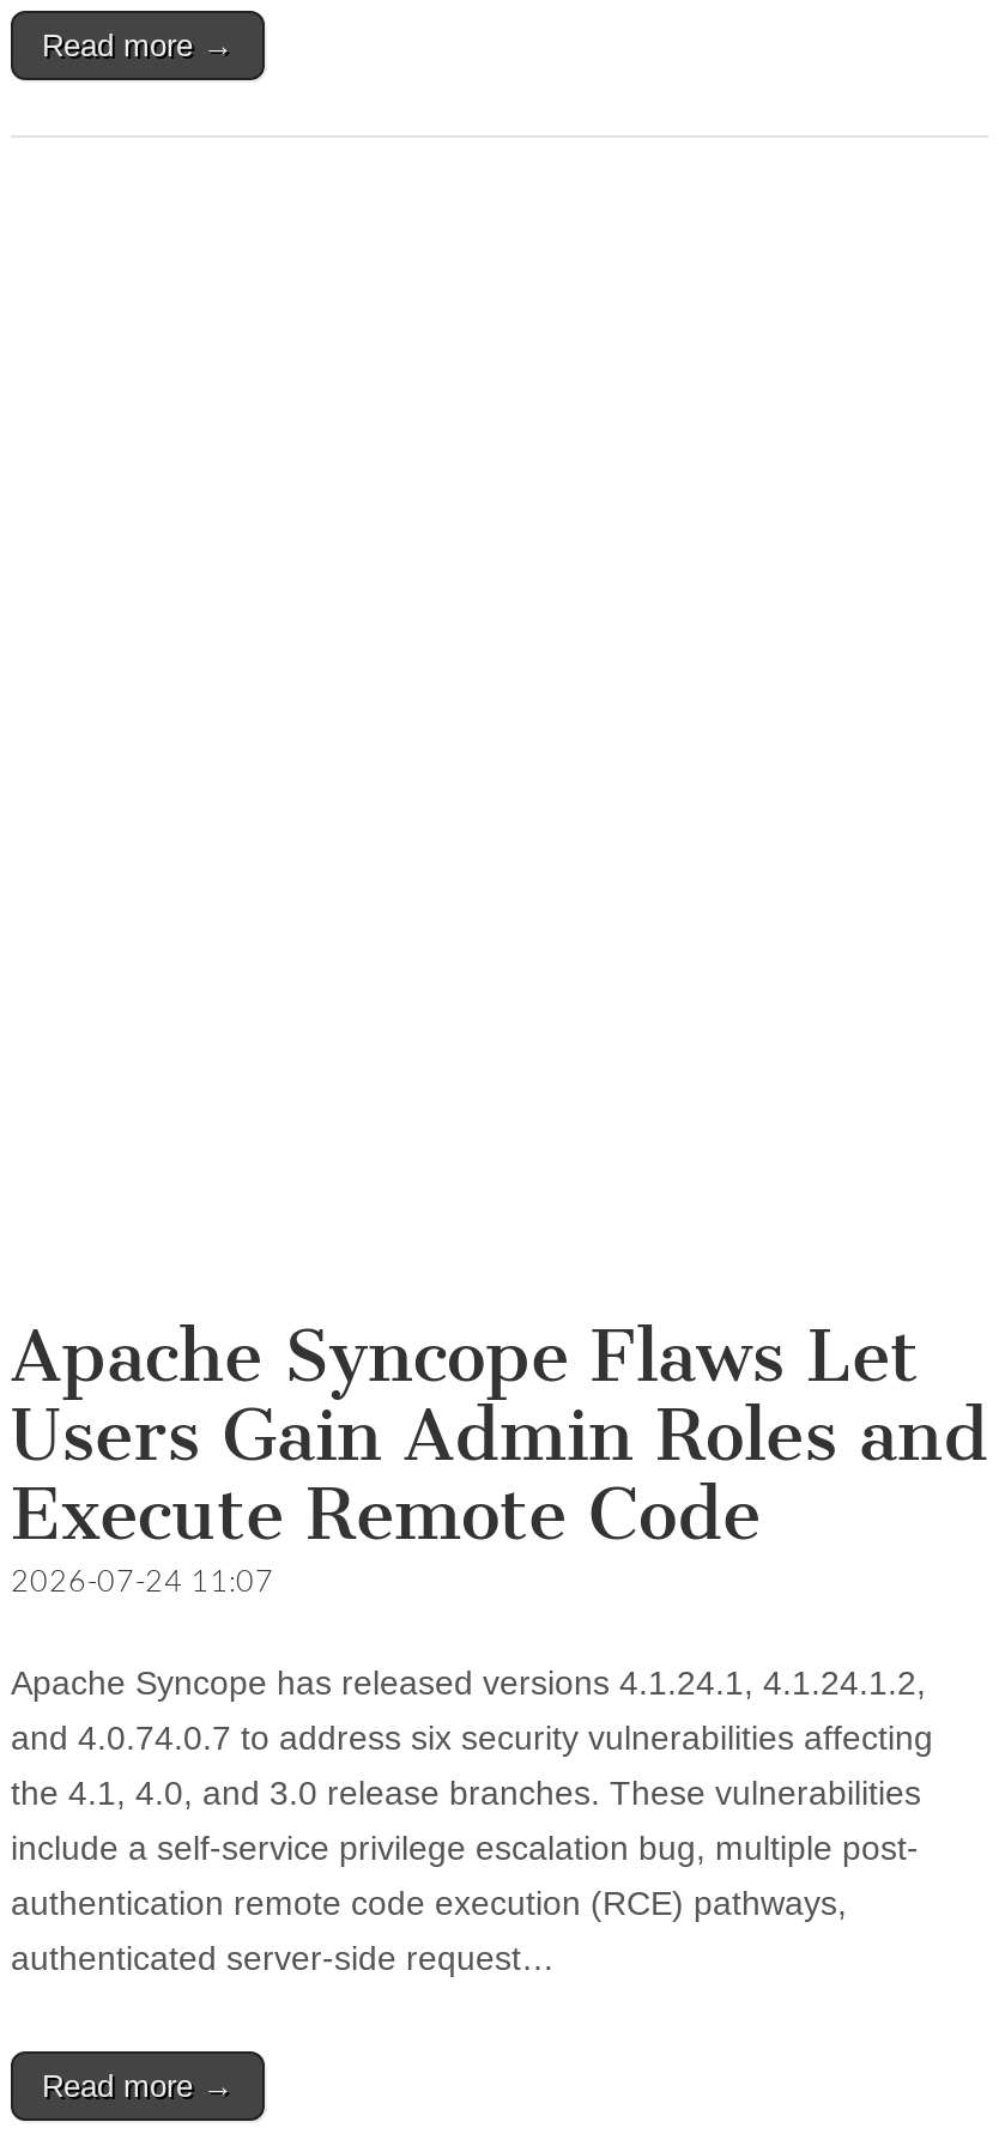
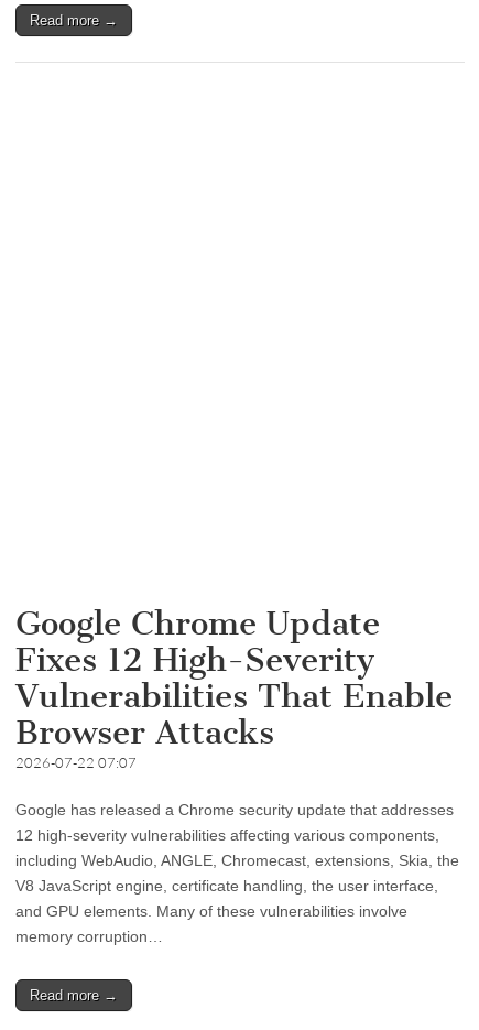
[11,1314,988,1599] Apache Syncope Flaws Let | Users Gain Admin Roles and | Execute Remote Code | 2026-07-24 11:07 -> [15,604,453,771] Google Chrome Update | Fixes 12 High-Severity | Vulnerabilities That Enable | Browser Attacks | 2026-07-22 07:07
[11,1663,933,1977] Apache Syncope has released versions 4.1.24.1, 4.1.24.1.2, | and 4.0.74.0.7 to address six security vulnerabilities affecting | the 4.1, 4.0, and 3.0 release branches. These vulnerabilities | include a self-service privilege escalation bug, multiple post- | authentication remote code execution (RCE) pathways, | authenticated server-side request… -> [15,801,459,945] Google has released a Chrome security update that addresses | 12 high-severity vulnerabilities affecting various components, | including WebAudio, ANGLE, Chromecast, extensions, Skia, the | V8 JavaScript engine, certificate handling, the user interface, | and GPU elements. Many of these vulnerabilities involve | memory corruption…

